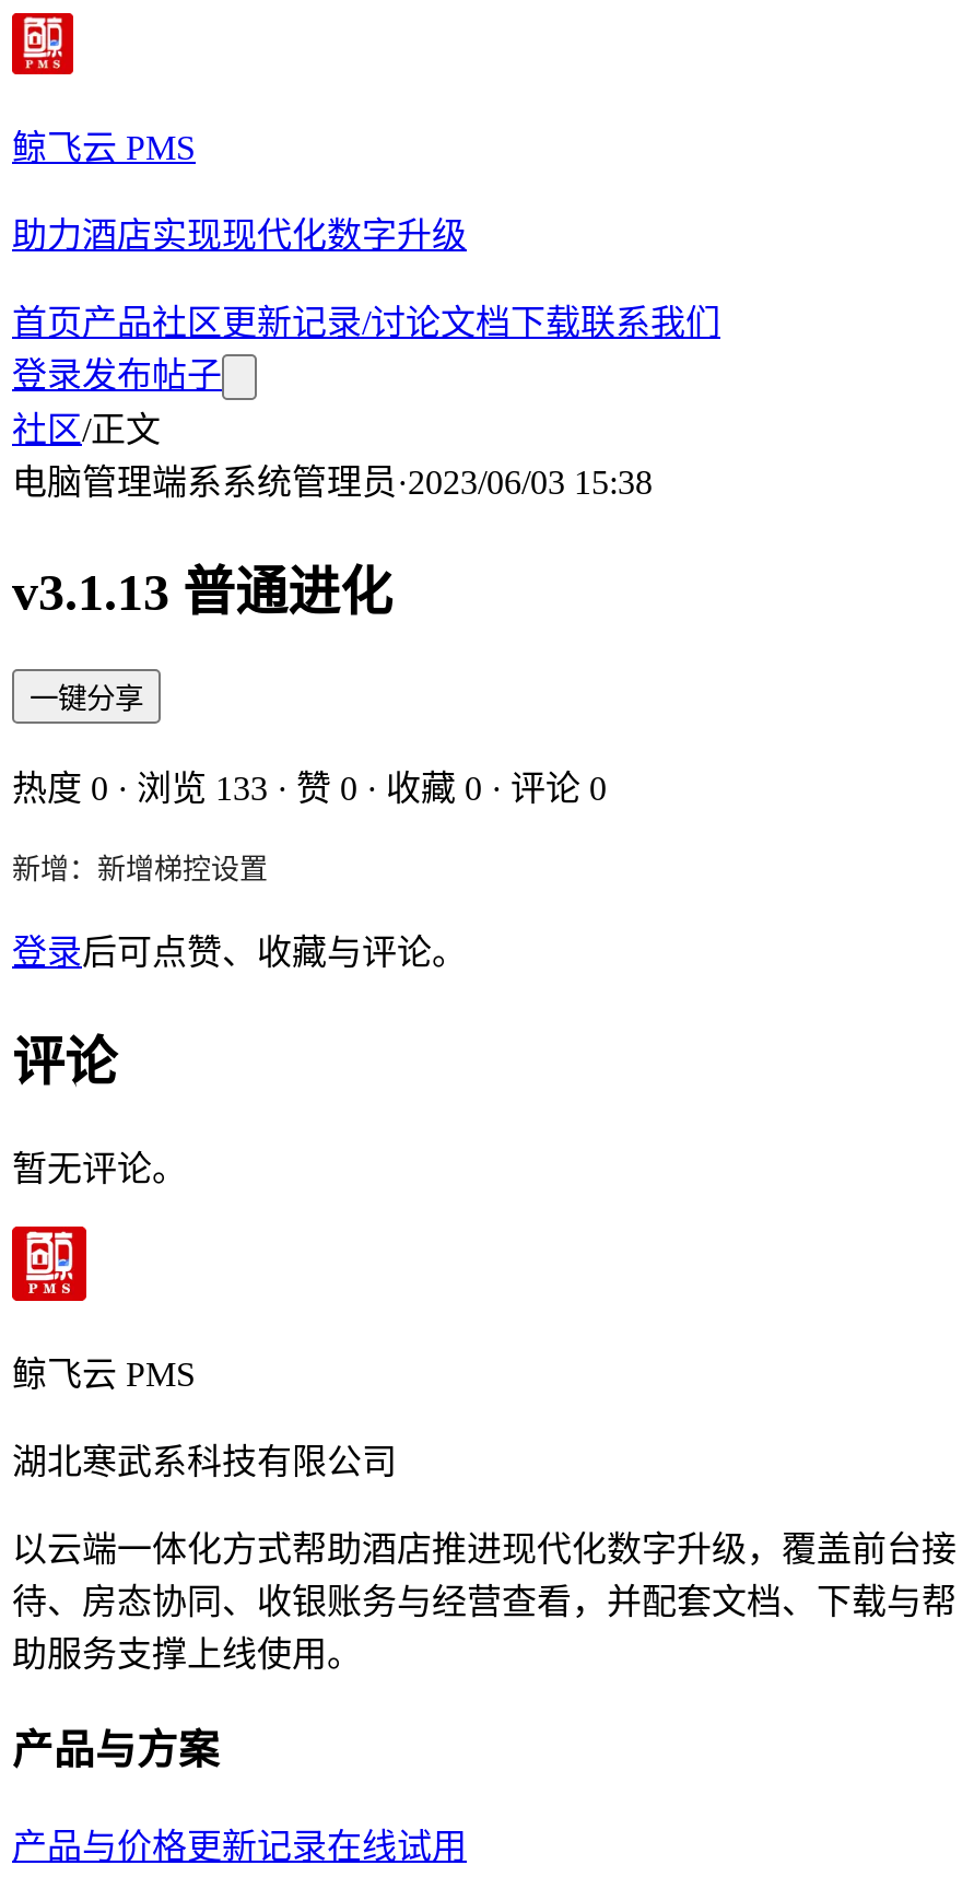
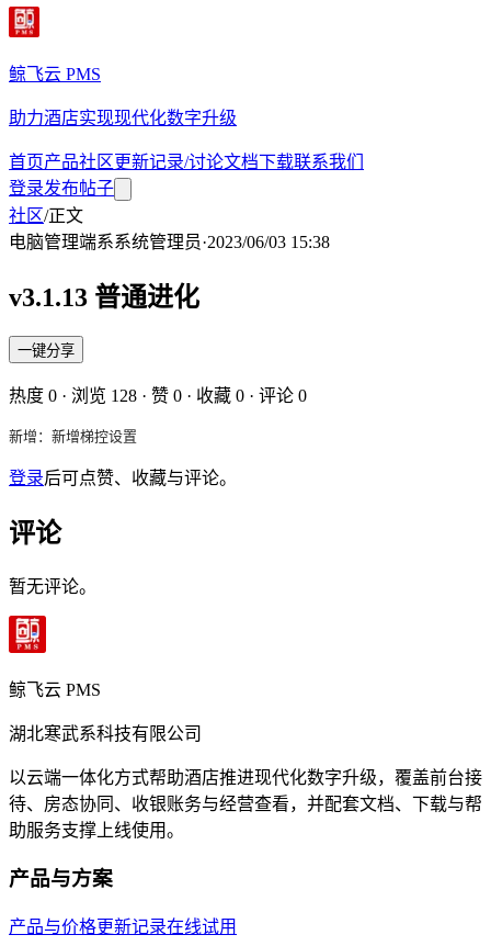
[12,769,607,806] 热度0 · 浏览133 · 赞0 · 收藏0 · 评论0 -> [9,386,307,405] 热度0 · 浏览128 · 赞0 · 收藏0 · 评论0

